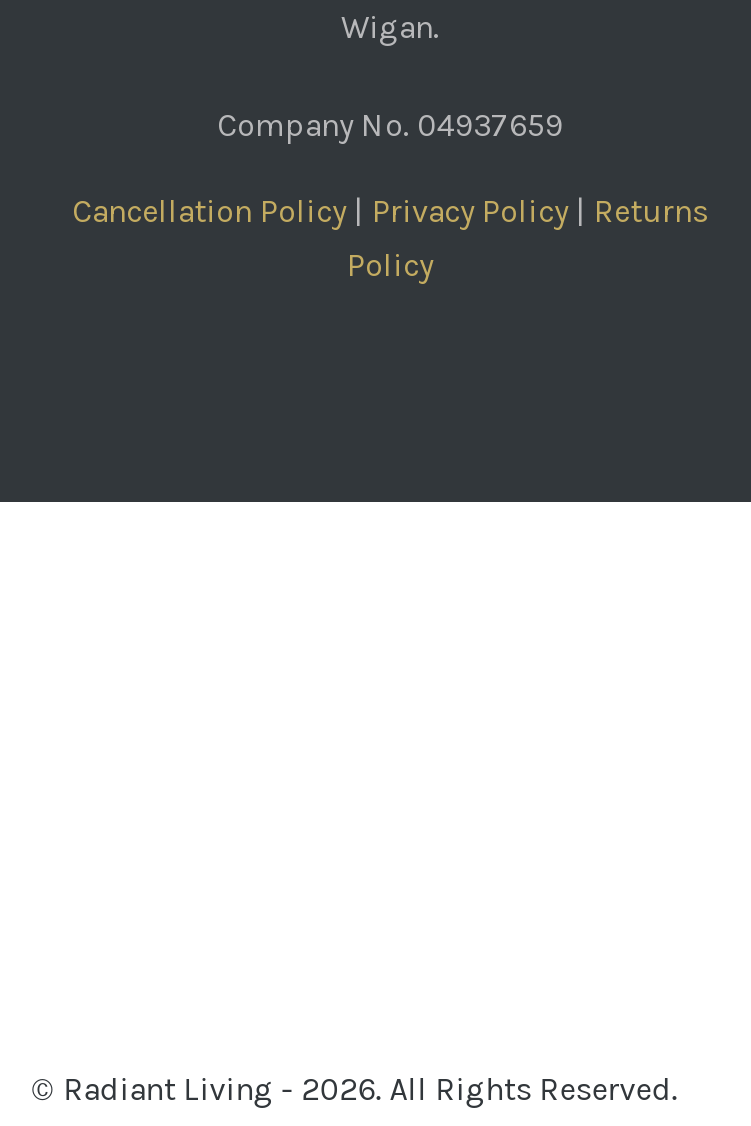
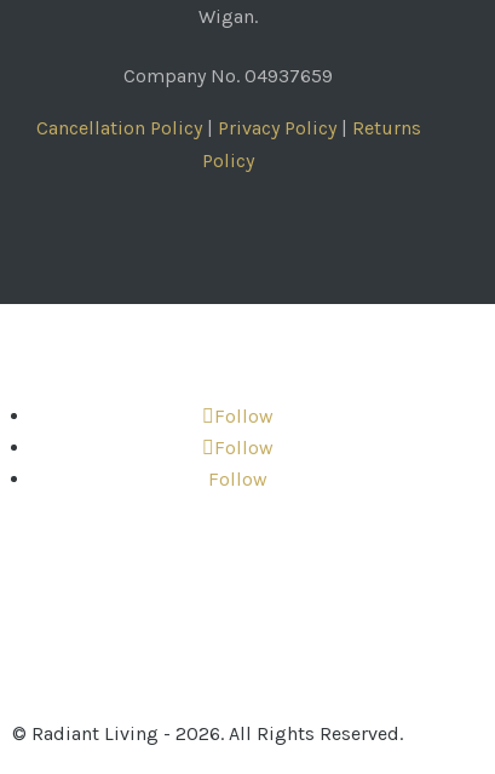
none -> [209,405,274,491] Follow | Follow | Follow

